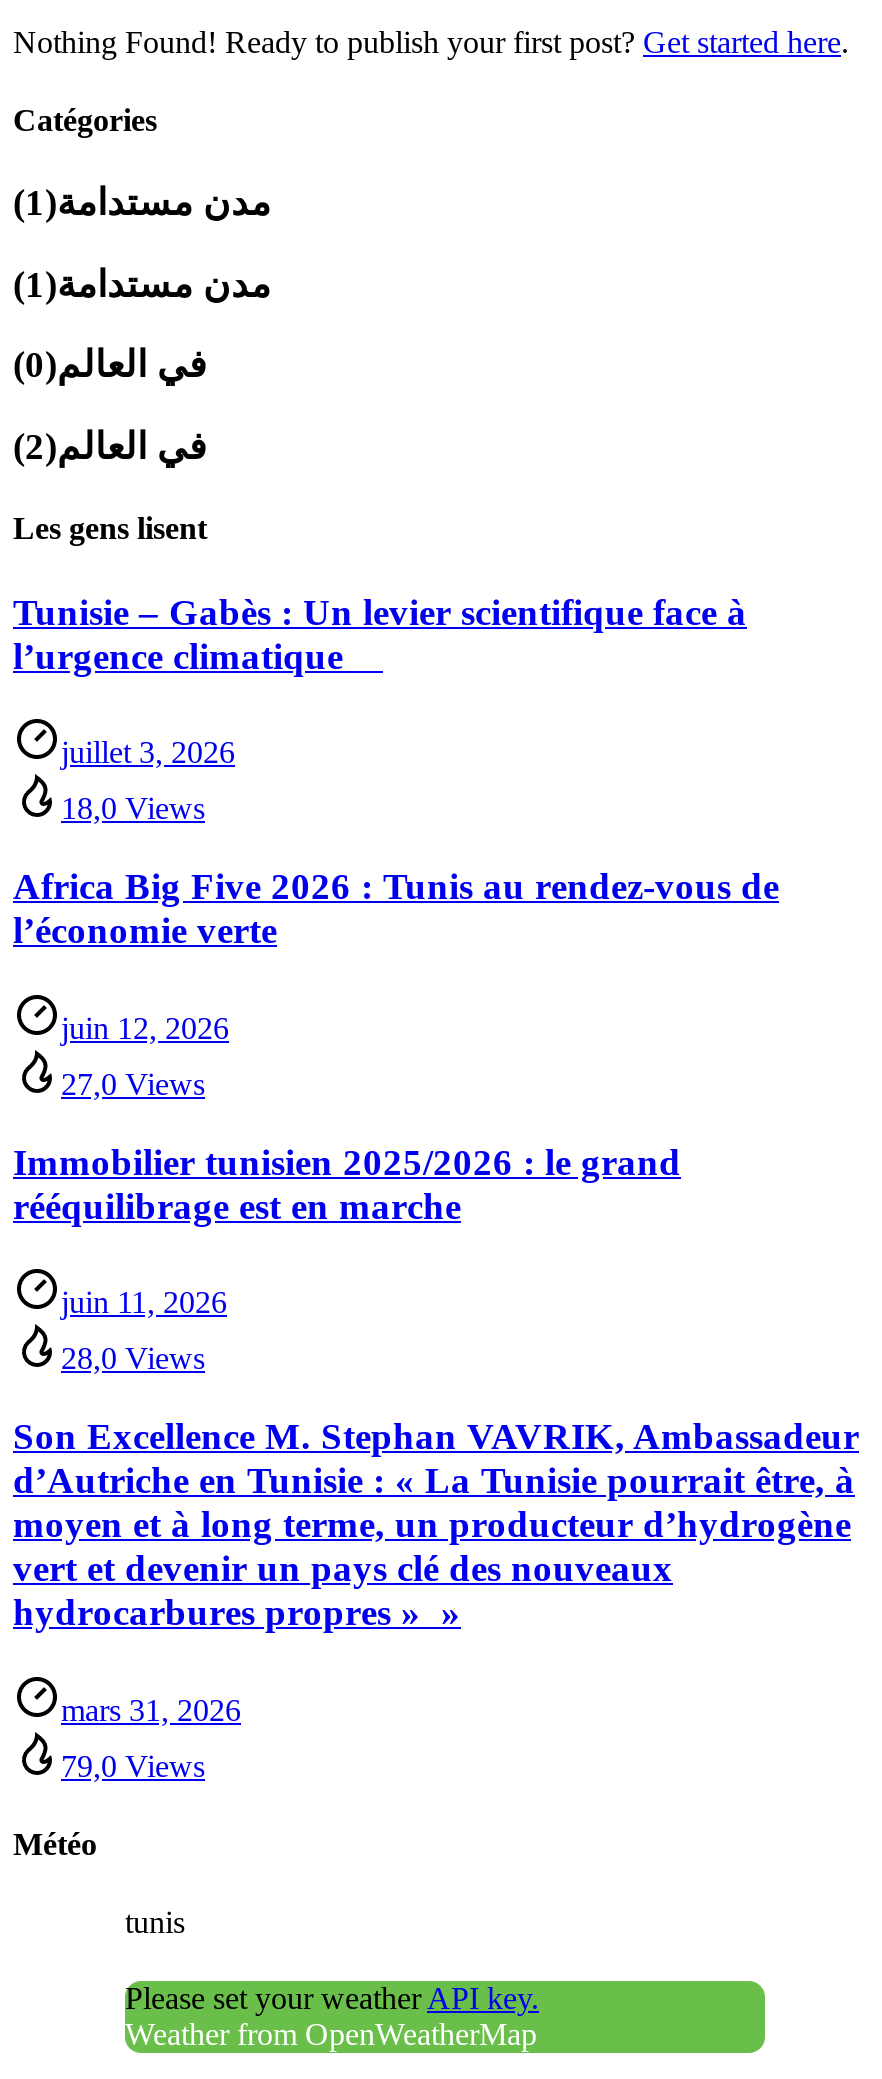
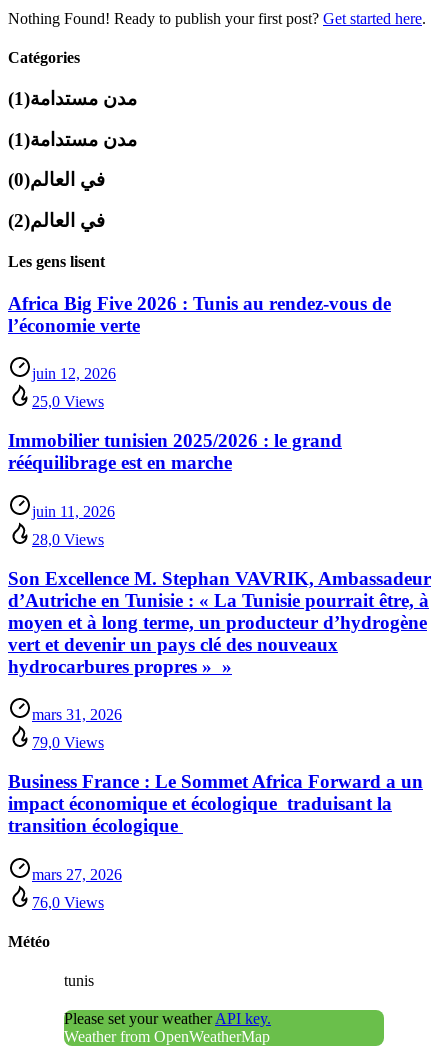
[13,590,747,826] Tunisie – Gabès : Un levier scientifique face à | l’urgence climatique | juillet 3, 2026 | 18,0 Views -> none
moved [13,865,779,1045] -> [8,293,391,382]: Africa Big Five 2026 : Tunis au rendez-vous de | l’économie verte | juin 12, 2026
[61,1067,205,1101] 27,0 Views -> [32,393,104,410] 25,0 Views
moved [13,1140,859,1783] -> [8,430,431,751]: Immobilier tunisien 2025/2026 : le grand | rééquilibrage est en marche | juin 11, 2026 | ... | mars 31, 2026 | 79,0 Views
none -> [8,771,423,911] Business France : Le Sommet Africa Forward a un | impact économique et écologique traduisant la | transition écologique | mars 27, 2026 | 76,0 Views

